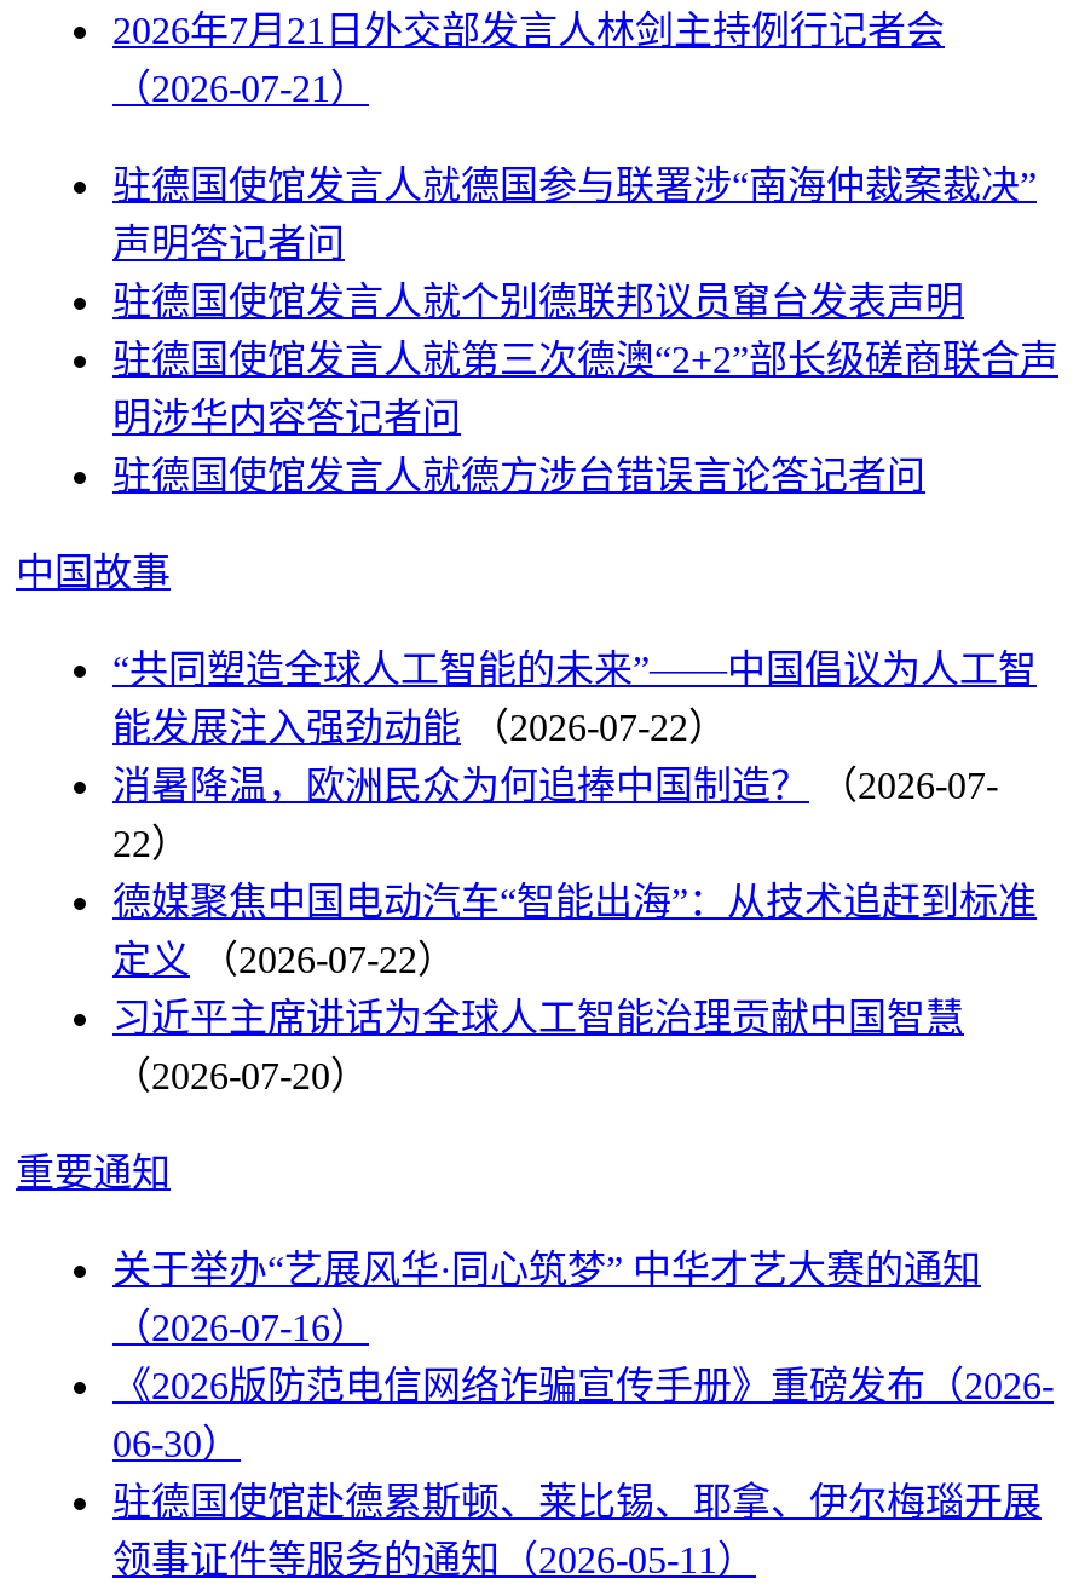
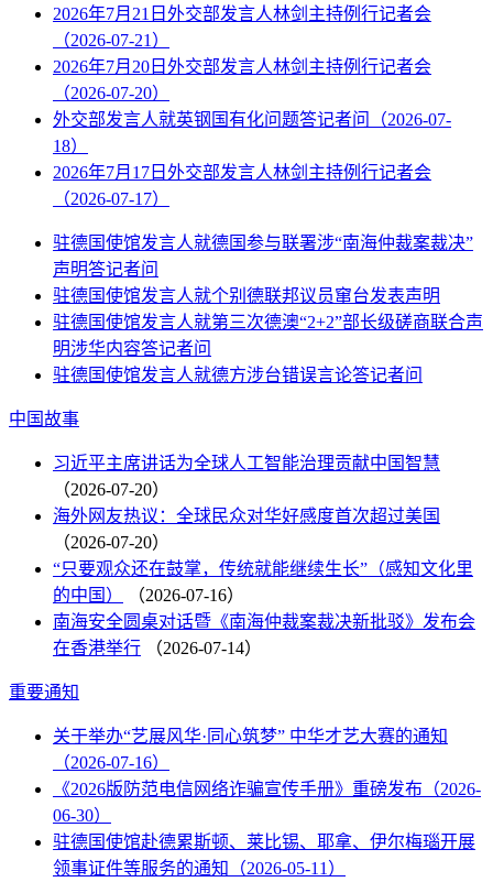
none -> [53,57,451,208] 2026年7月20日外交部发言人林剑主持例行记者会 | （2026-07-20） | 外交部发言人就英钢国有化问题答记者问（2026-07- | 18） | 2026年7月17日外交部发言人林剑主持例行记者会 | （2026-07-17）
[112,649,1037,980] “共同塑造全球人工智能的未来”——中国倡议为人工智 | 能发展注入强劲动能 （2026-07-22） | 消暑降温，欧洲民众为何追捧中国制造？ （2026-07- | 22） | 德媒聚焦中国电动汽车“智能出海”：从技术追赶到标准 | 定义 （2026-07-22） -> none
none -> [53,507,475,657] 海外网友热议：全球民众对华好感度首次超过美国 | （2026-07-20） | “只要观众还在鼓掌，传统就能继续生长”（感知文化里 | 的中国） （2026-07-16） | 南海安全圆桌对话暨《南海仲裁案裁决新批驳》发布会 | 在香港举行 （2026-07-14）

